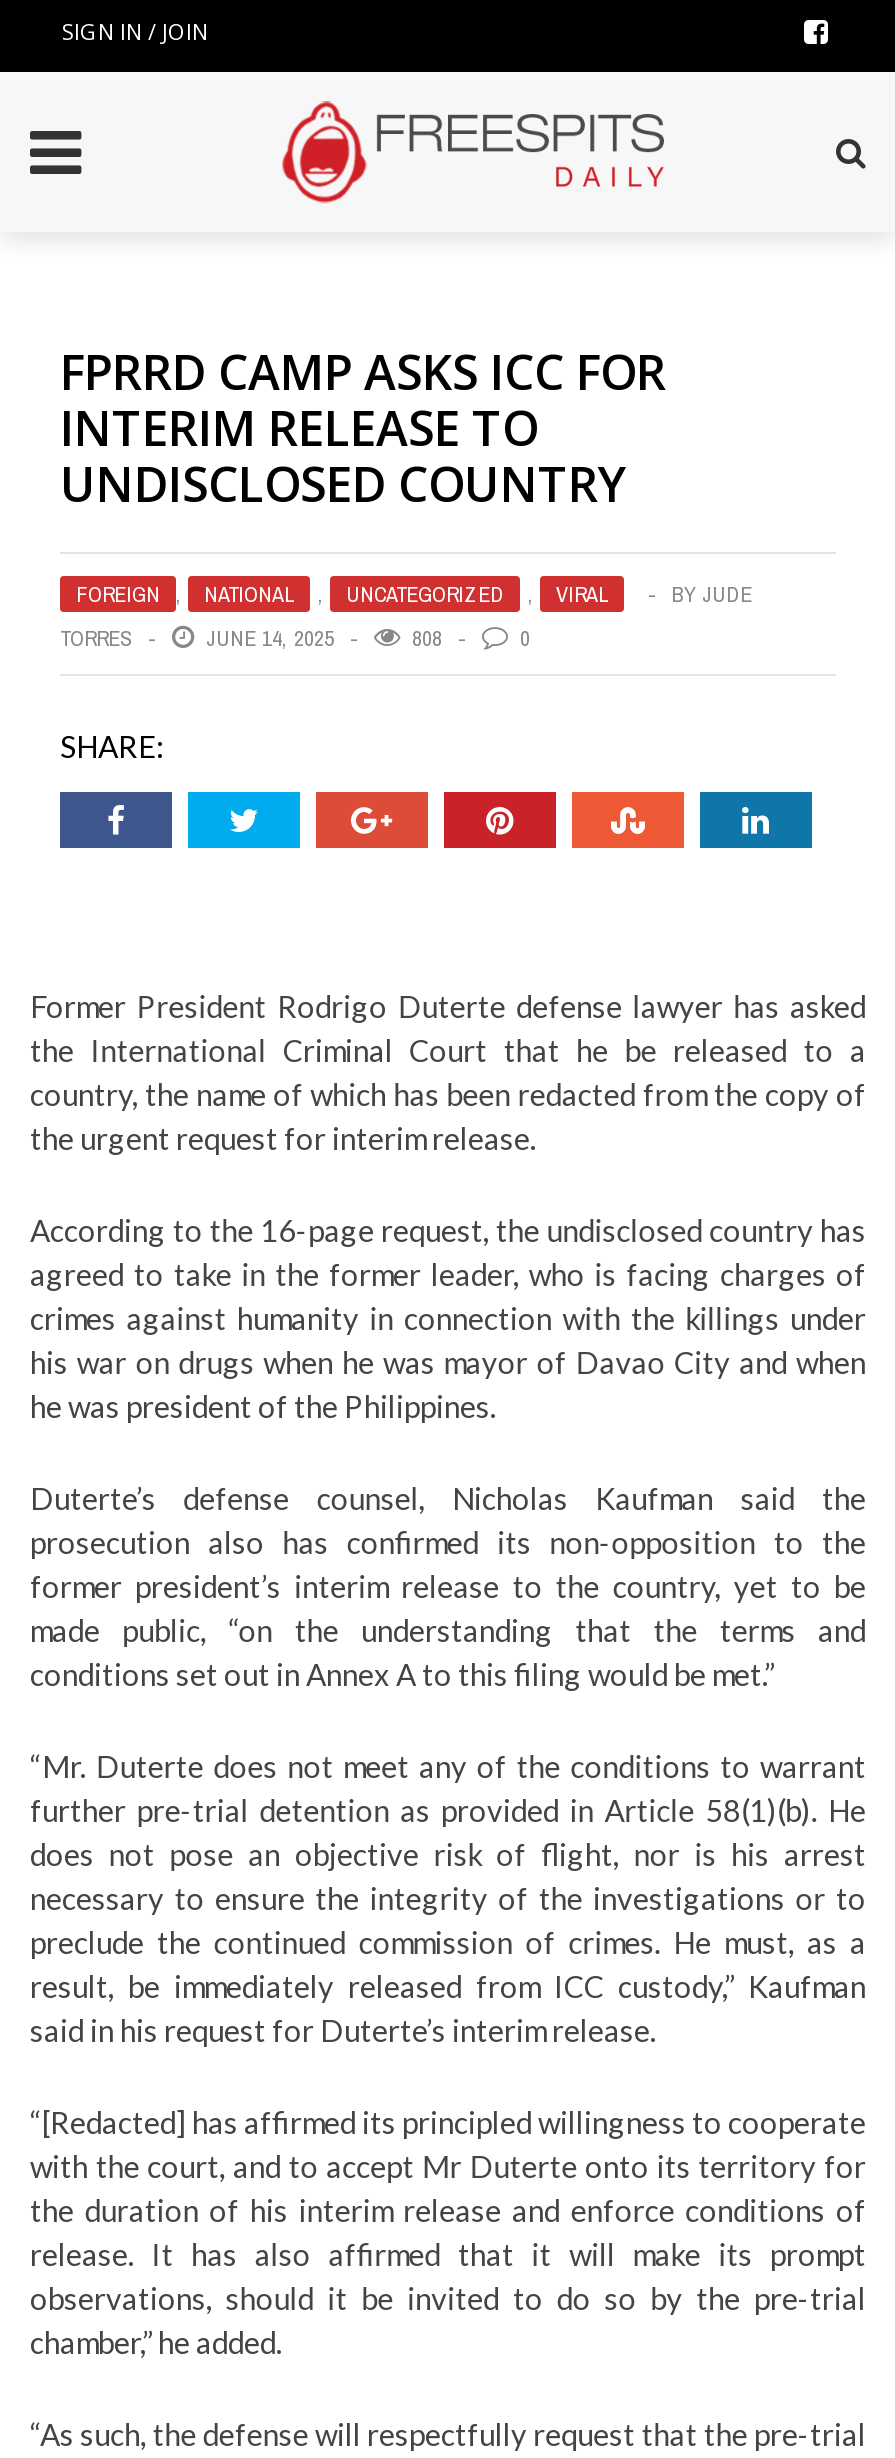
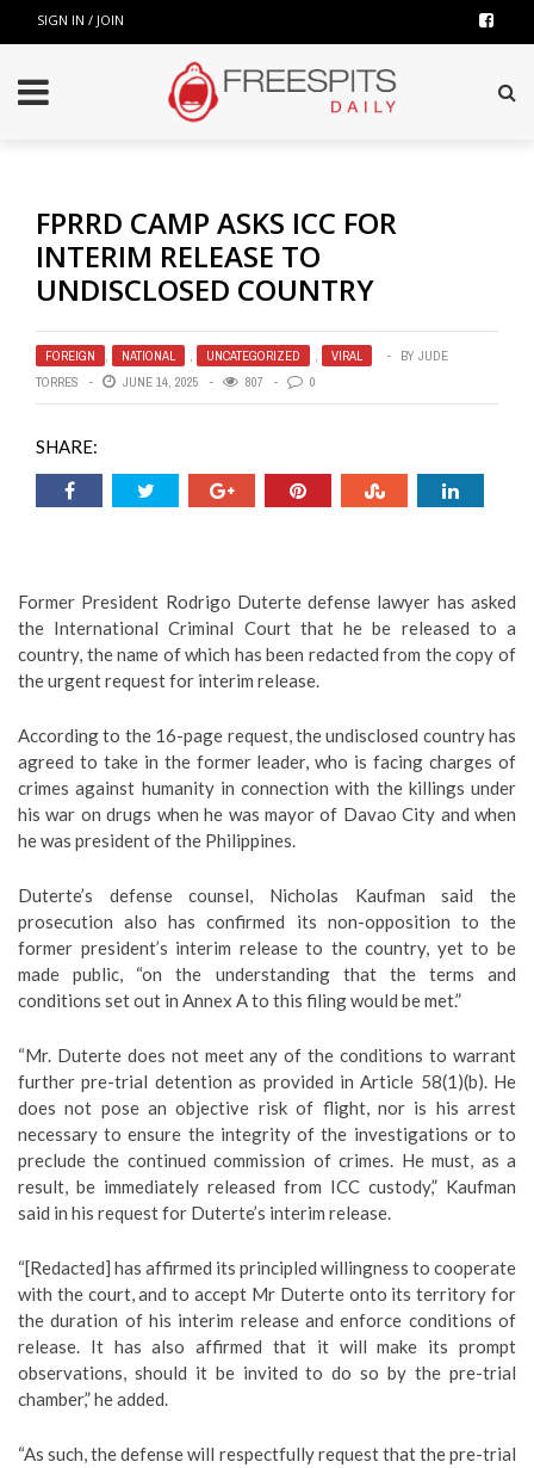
[412,624,442,652] 808 -> [246,374,263,390] 807

